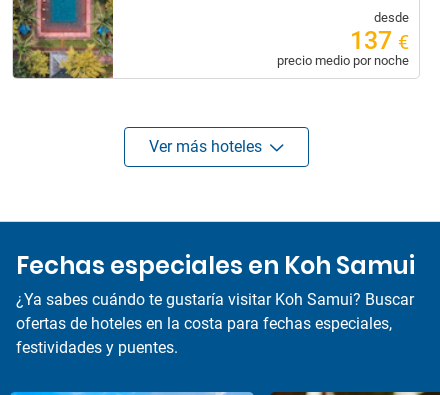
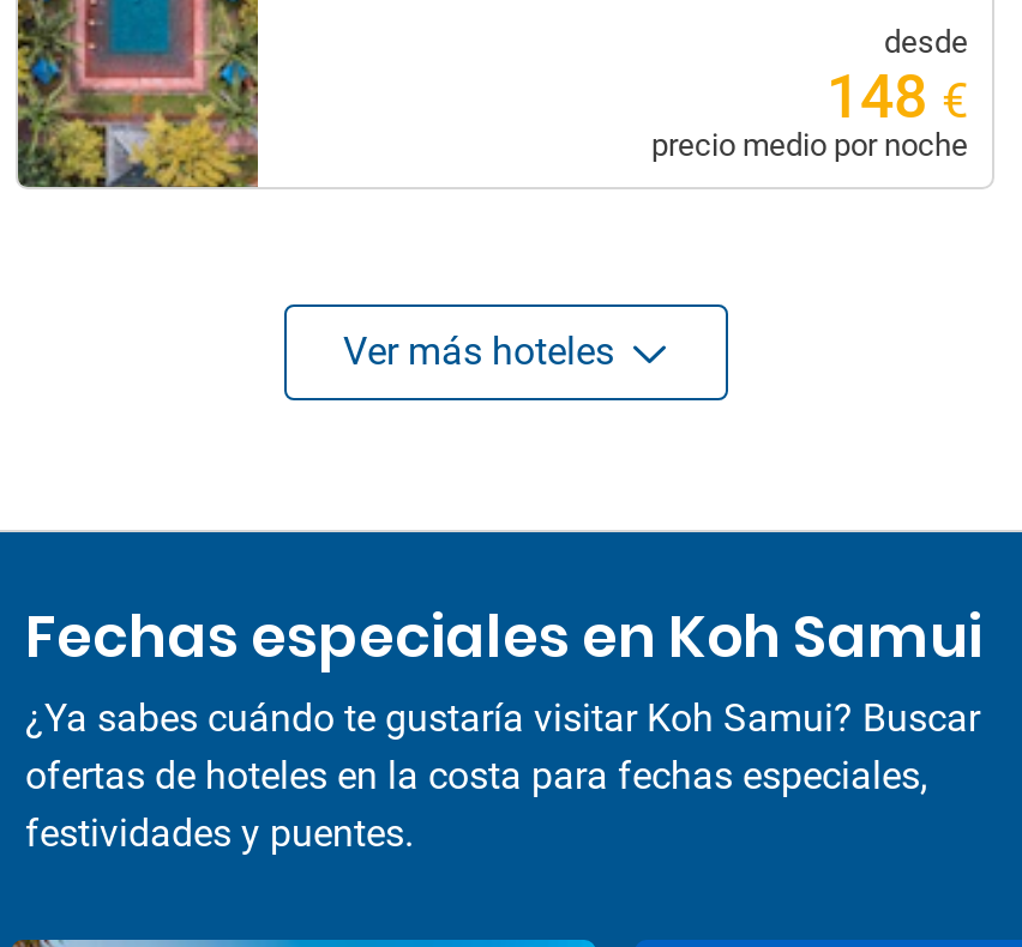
[350,26,409,55] 137 € -> [826,62,968,132] 148 €

